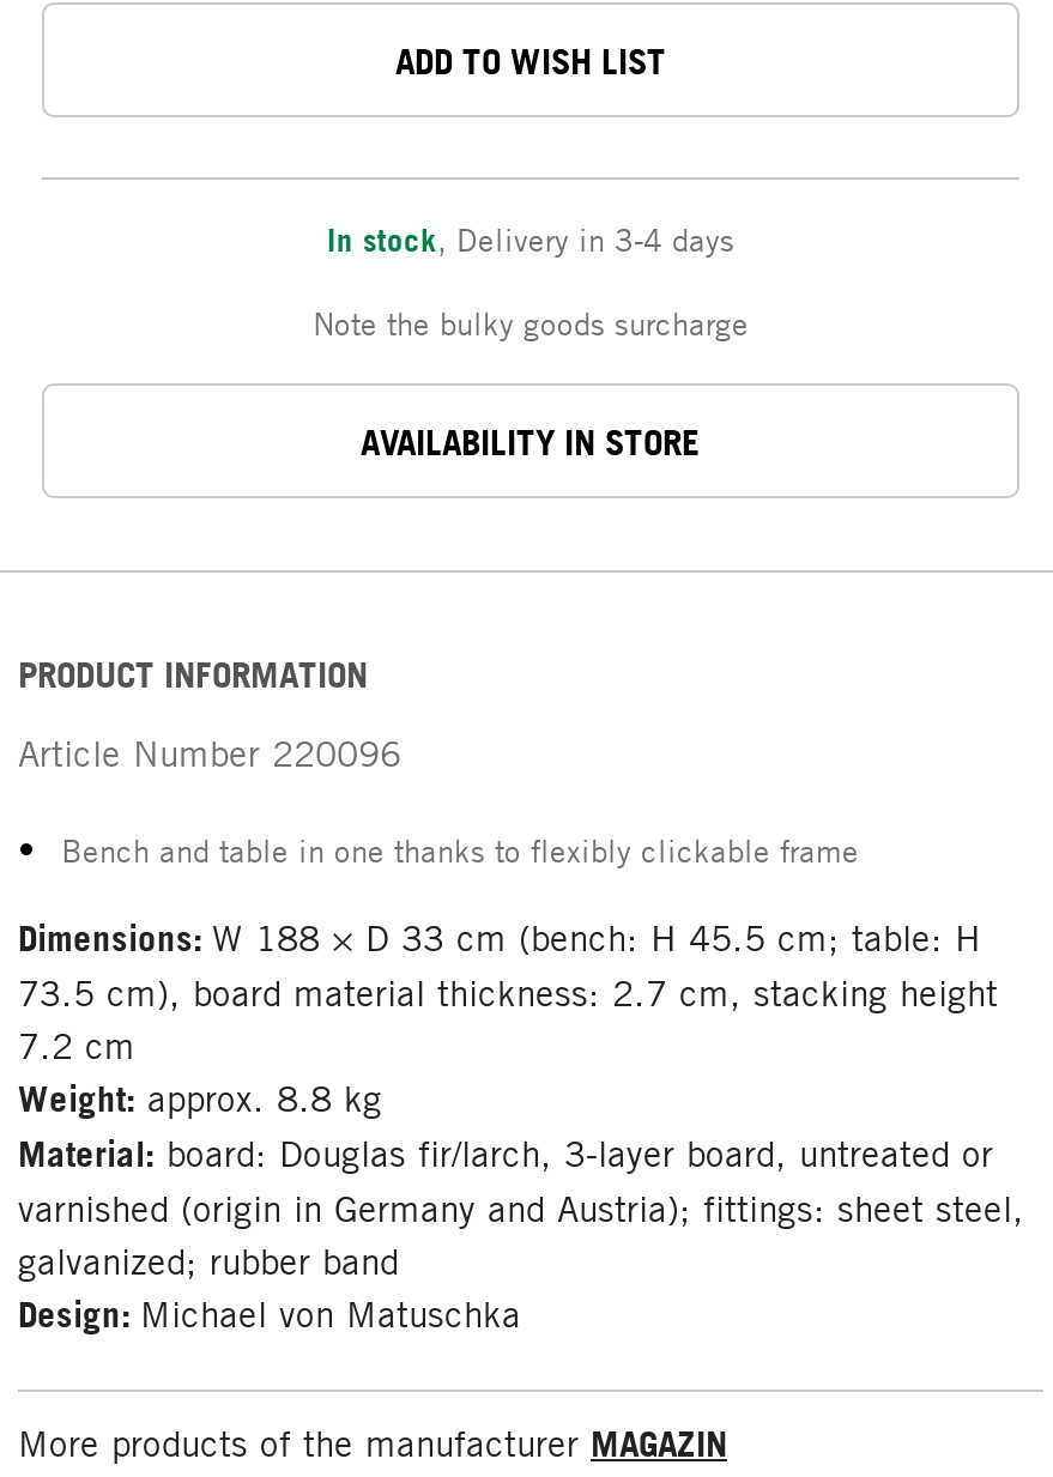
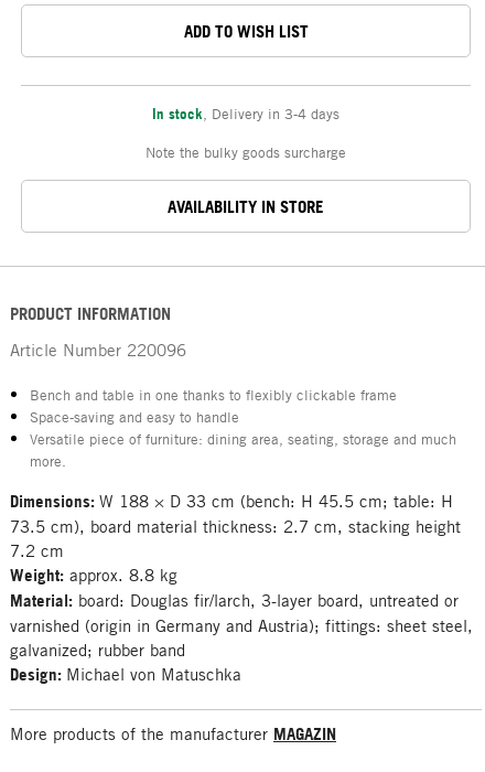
none -> [30,408,456,470] Space-saving and easy to handle | Versatile piece of furniture: dining area, seating, storage and much | more.

